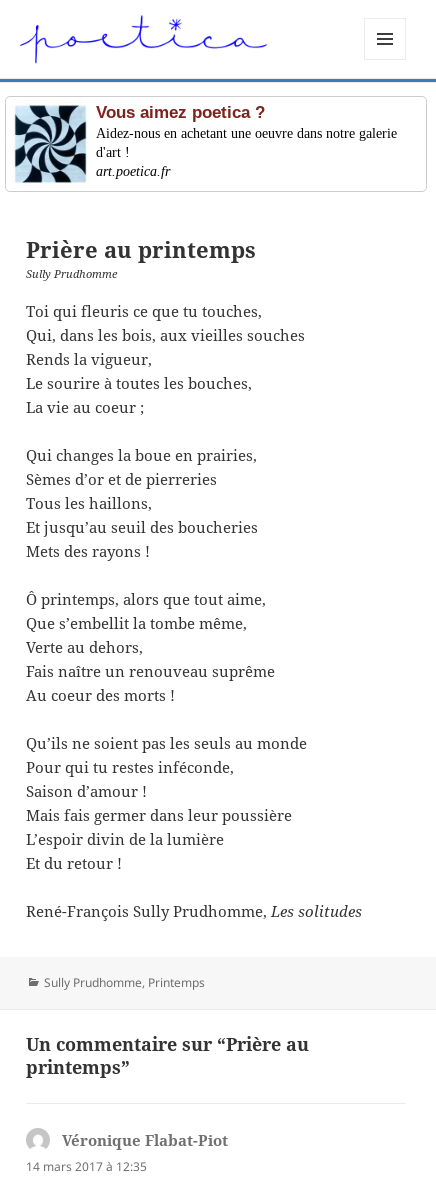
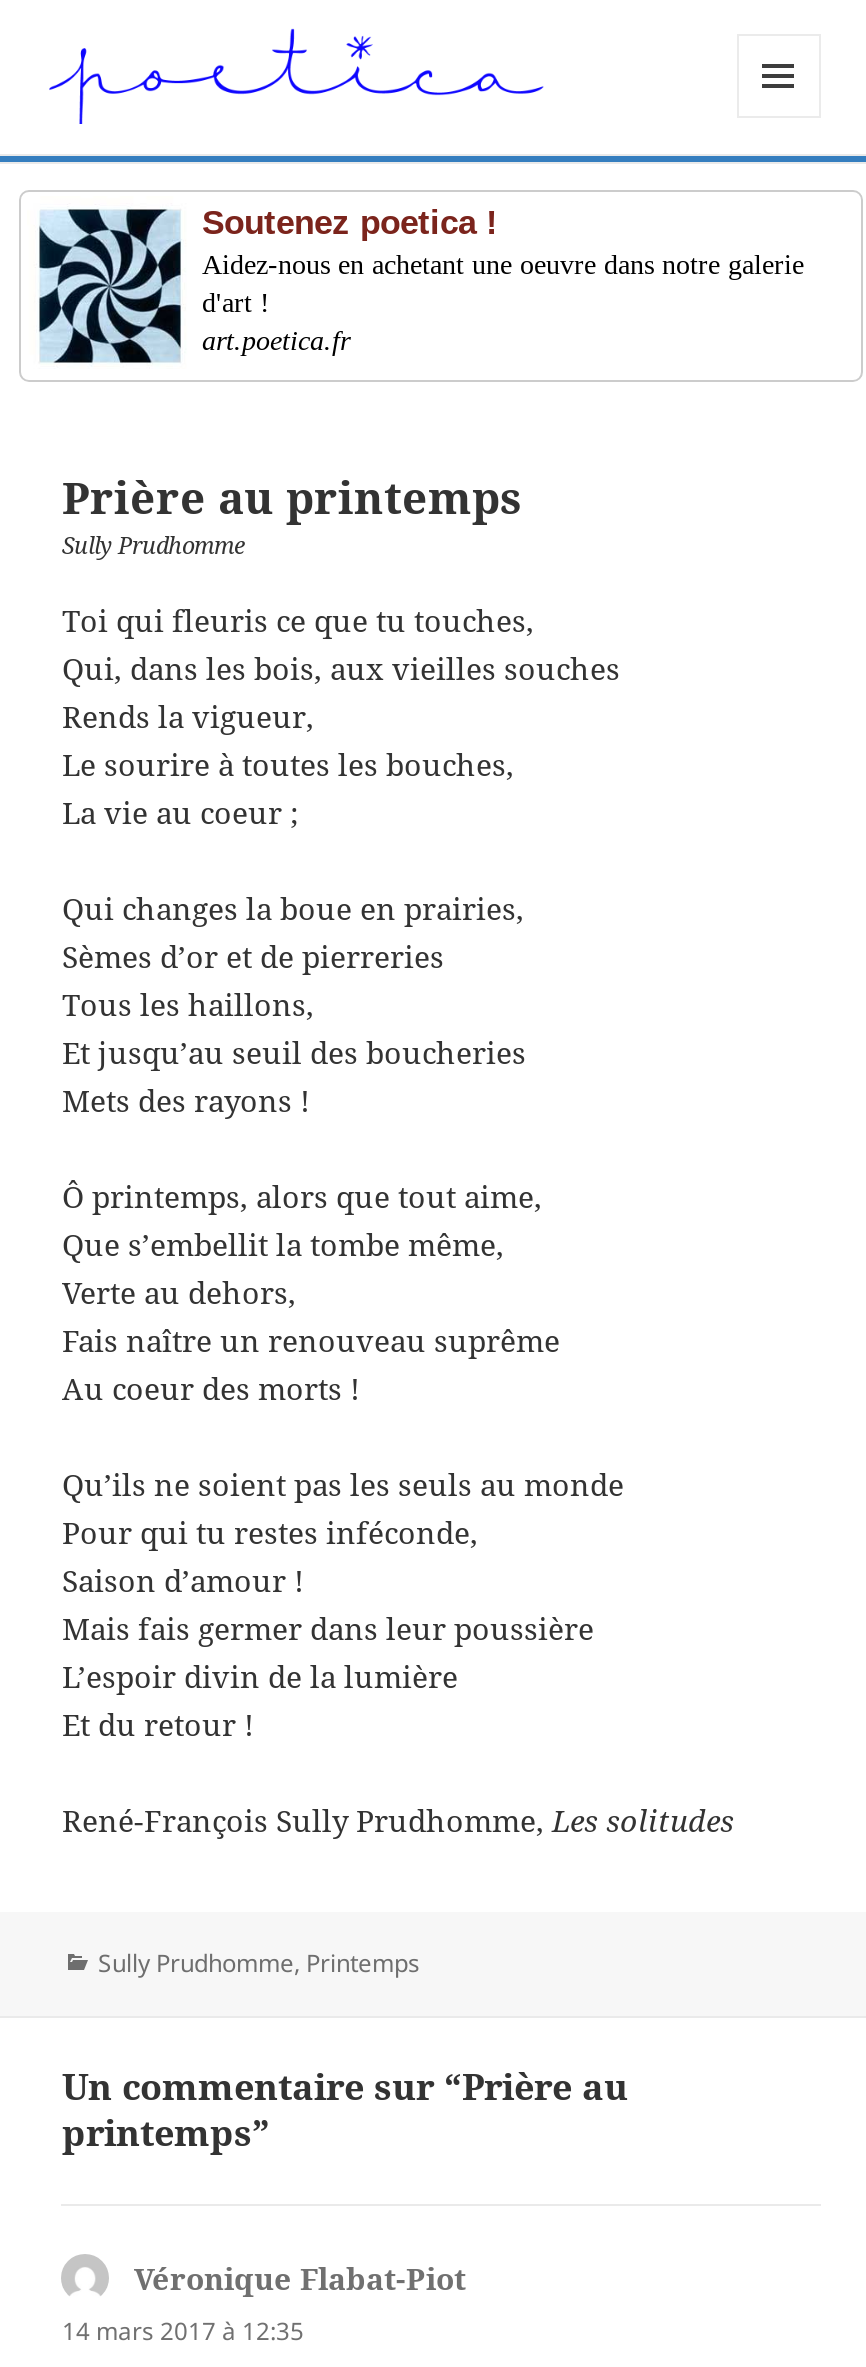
[96,103,265,122] Vous aimez poetica ? -> [202,205,498,243] Soutenez poetica !

